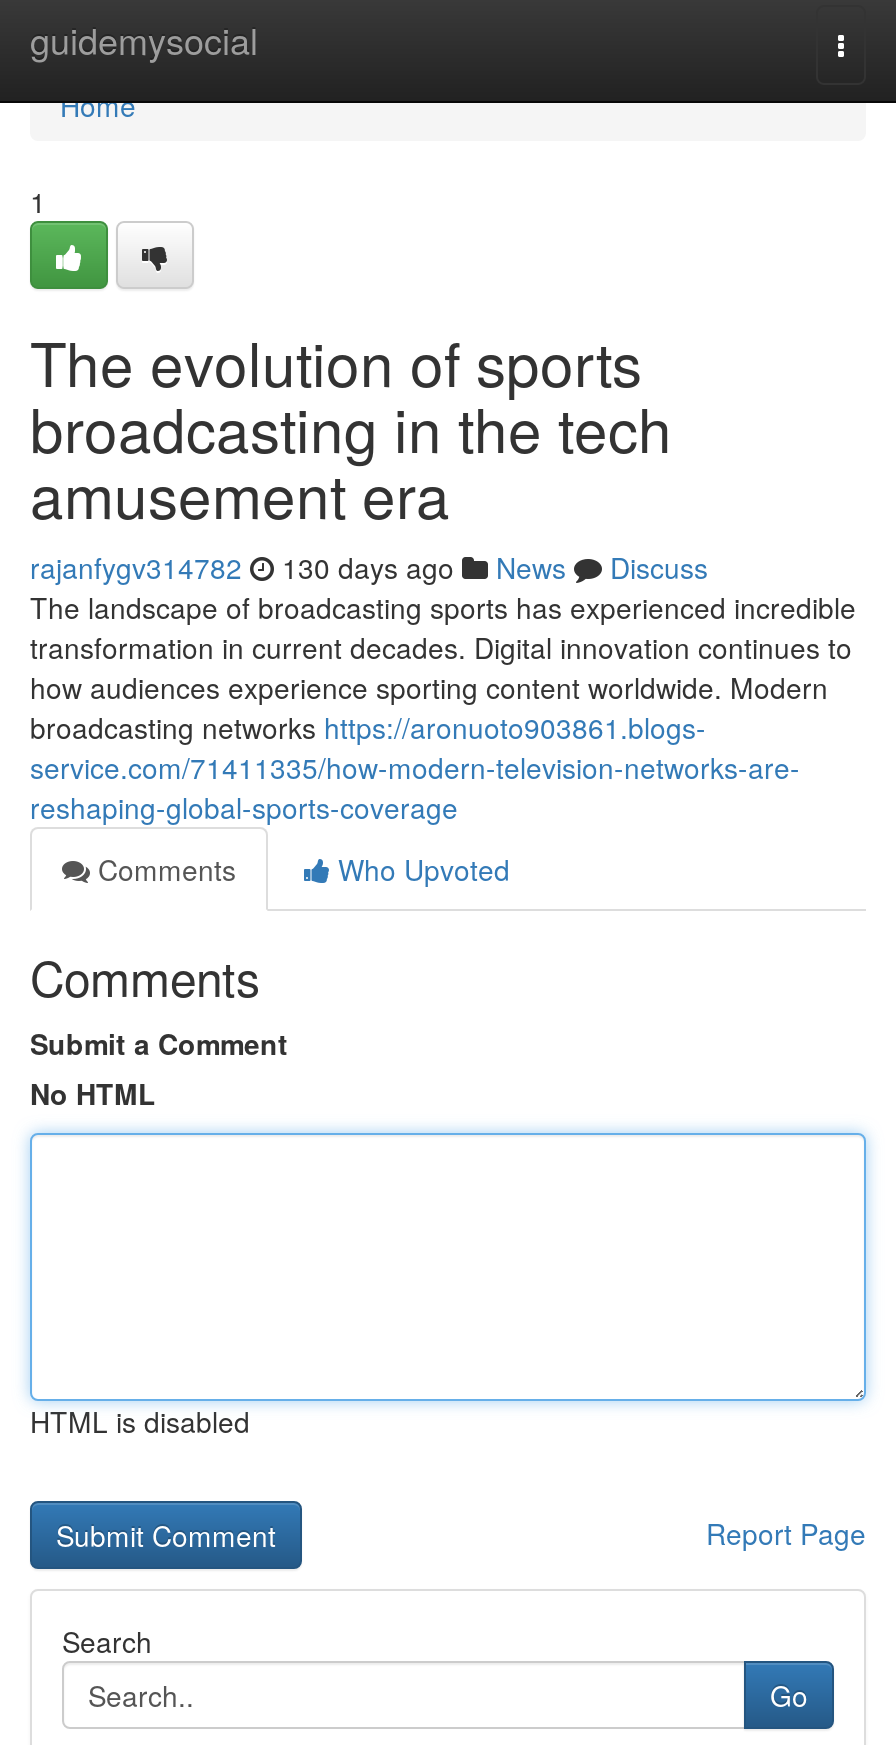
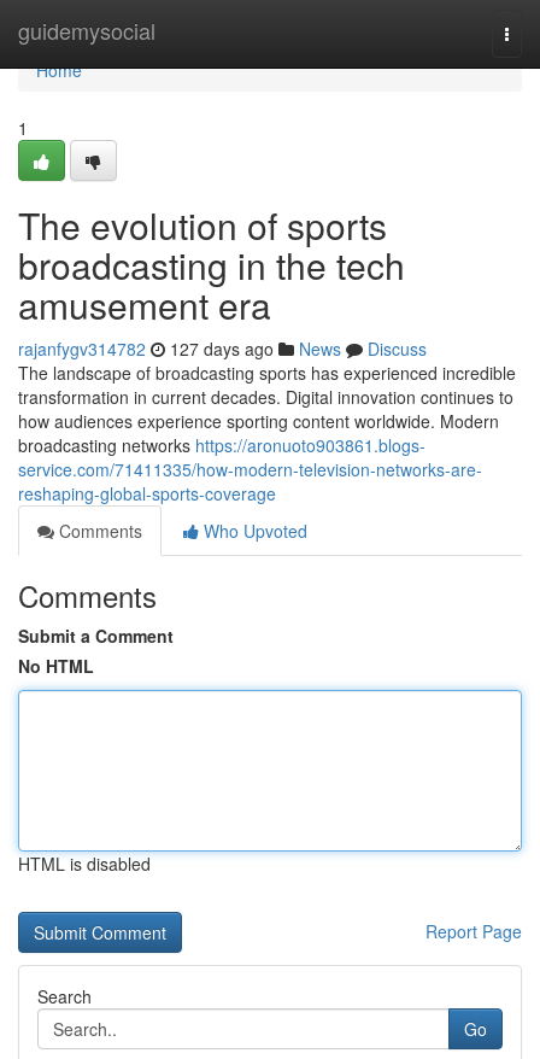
[30,547,708,587] rajanfygv314782 130 days ago News Discuss -> [18,337,427,361] rajanfygv314782 127 days ago News Discuss

